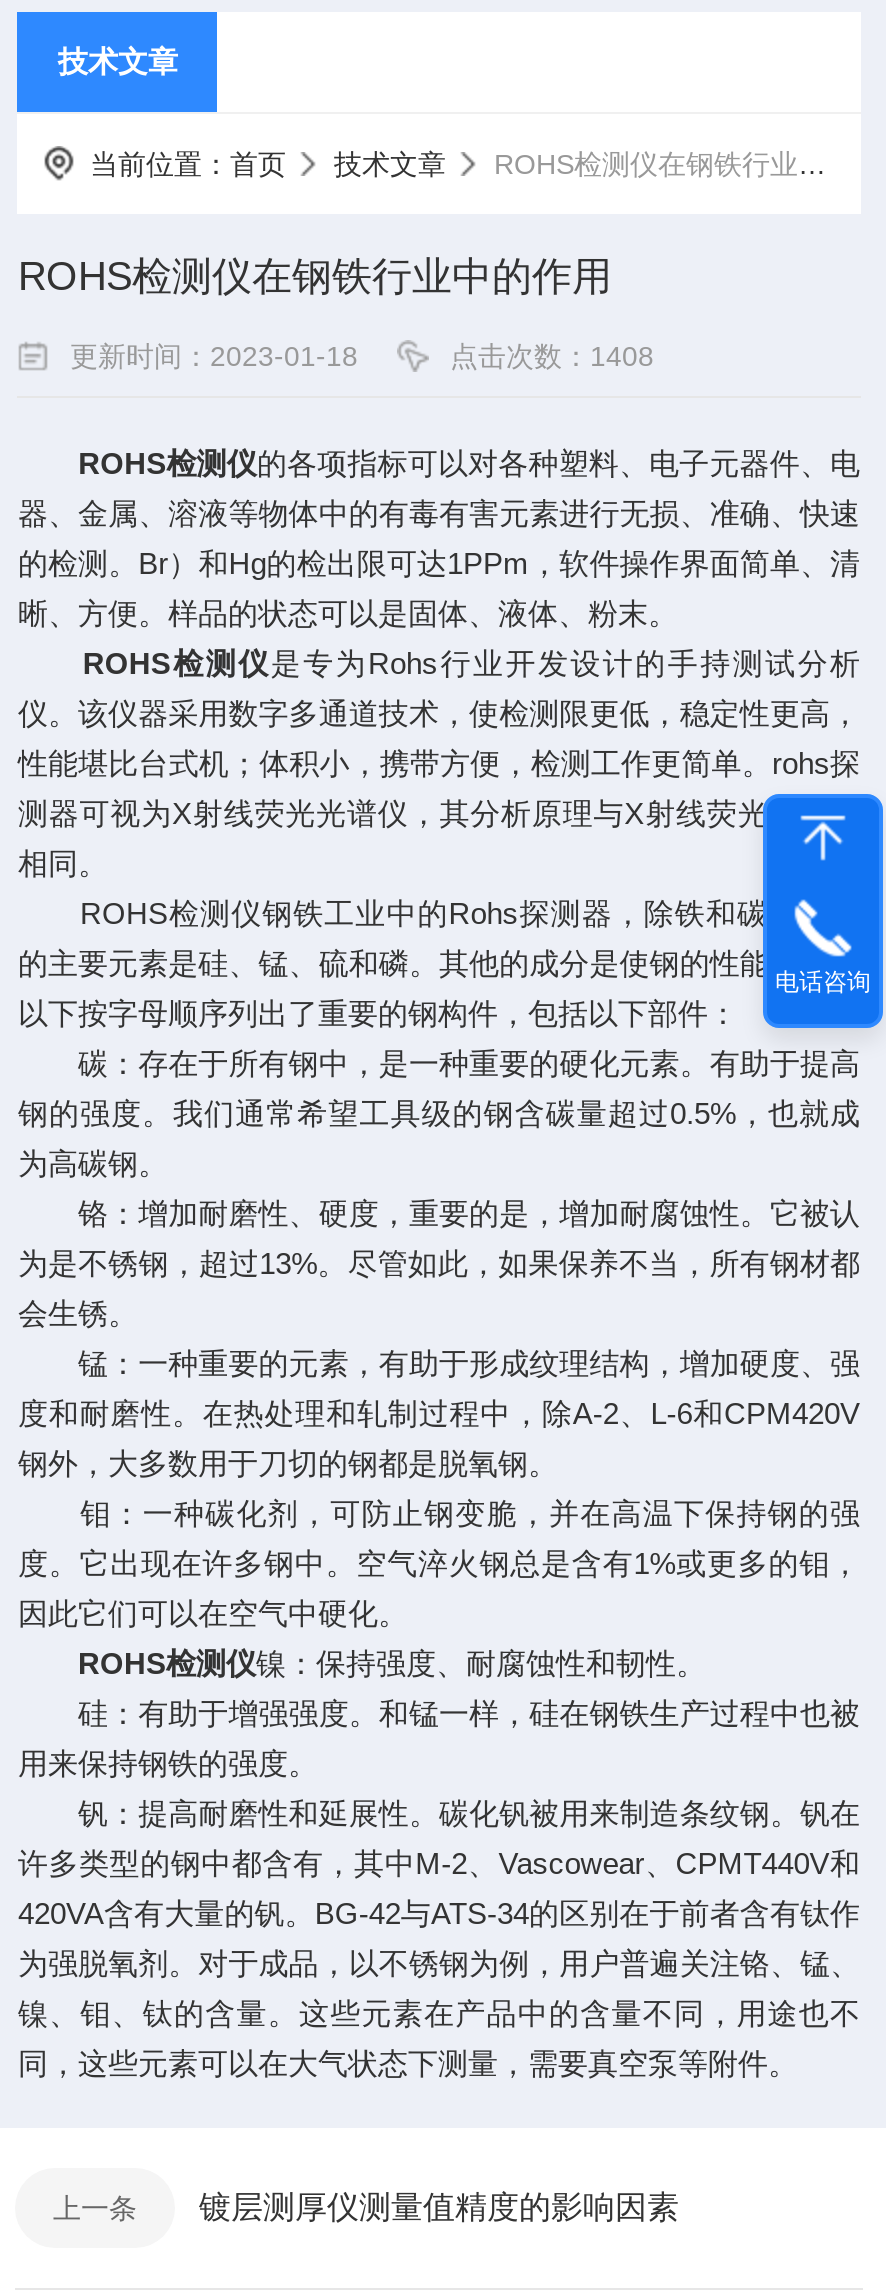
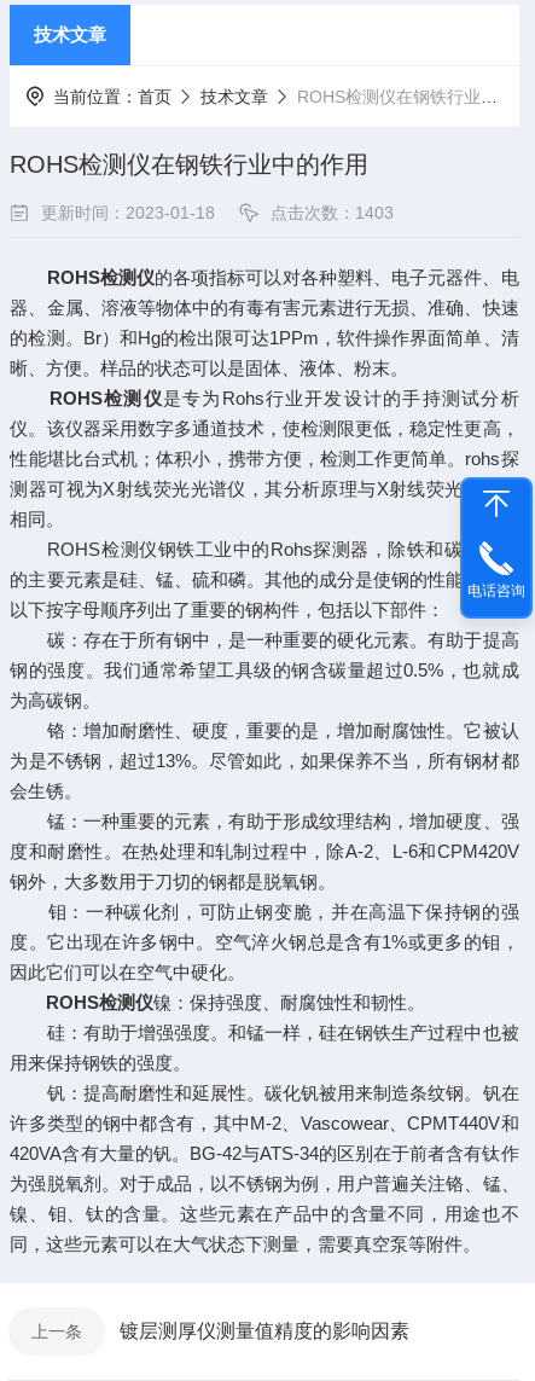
[450,340,654,372] 点击次数：1408 -> [271,203,394,222] 点击次数：1403

